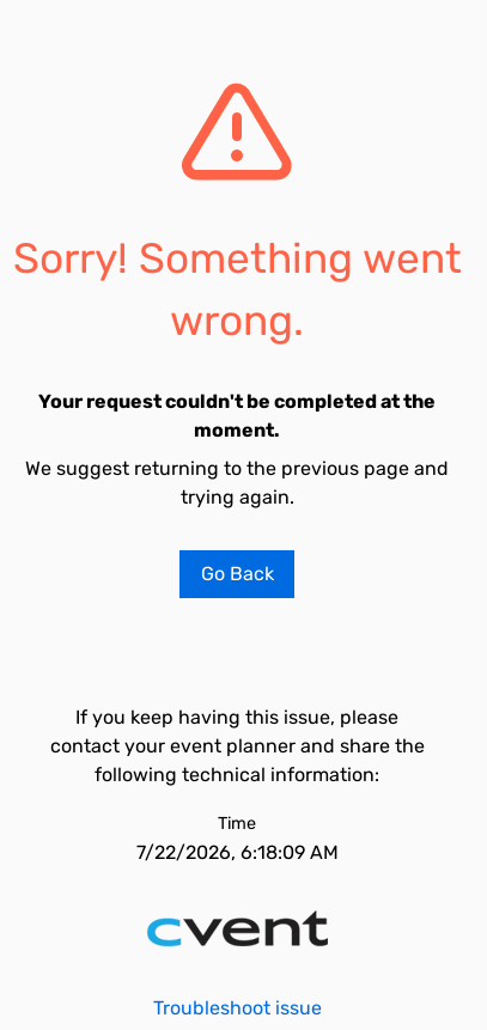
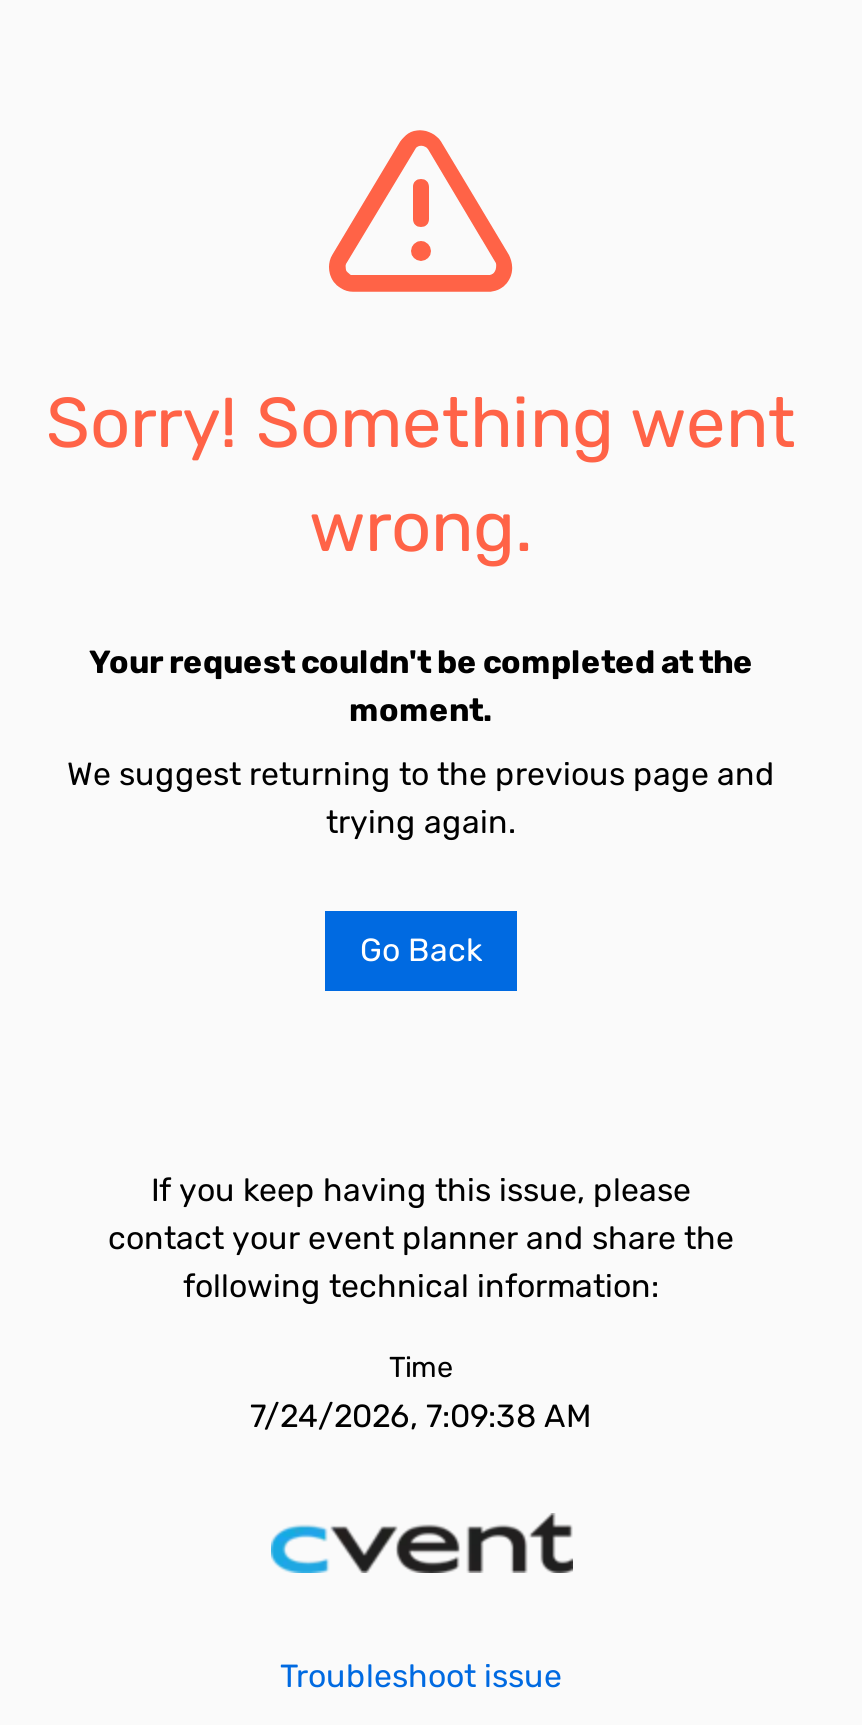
[136,841,338,864] 7/22/2026, 6:18:09 AM -> [250,1397,592,1435] 7/24/2026, 7:09:38 AM

